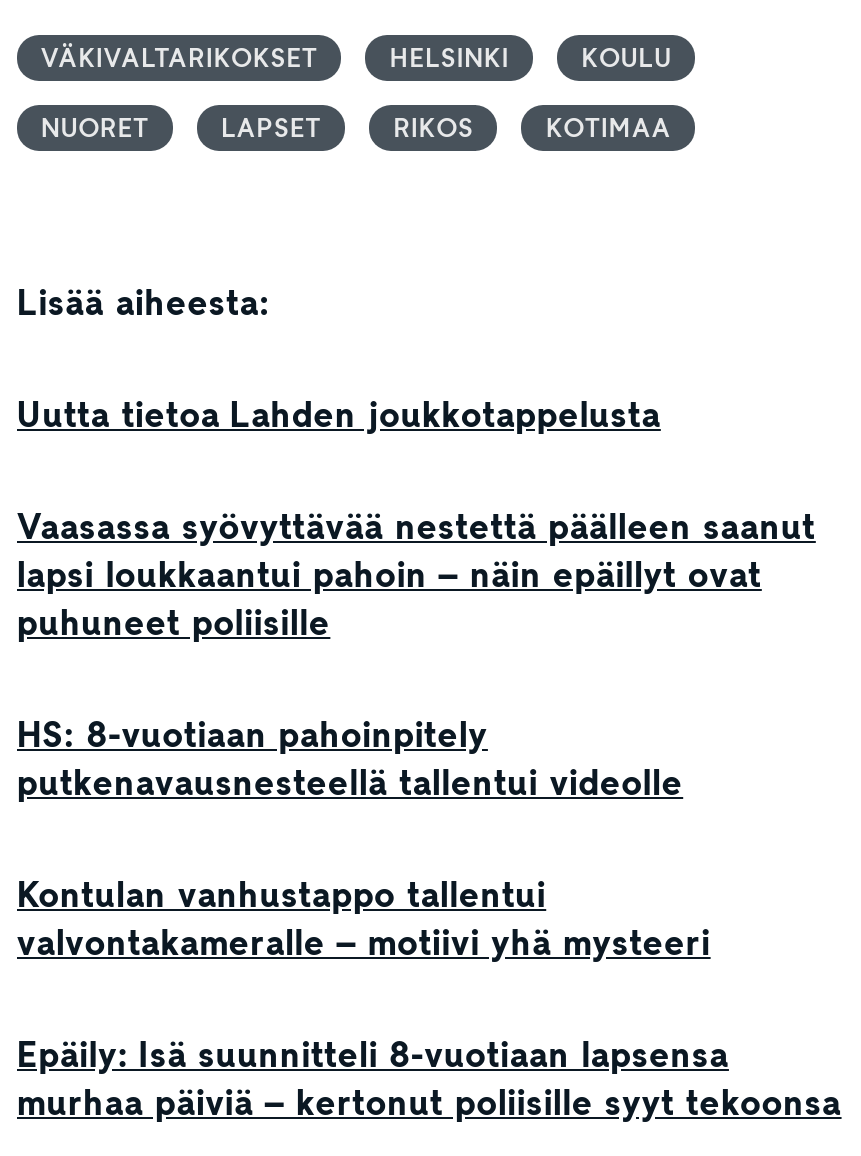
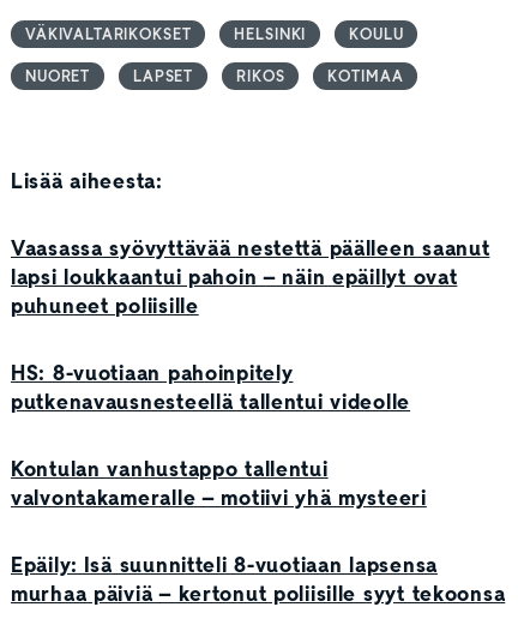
[17,391,661,439] Uutta tietoa Lahden joukkotappelusta -> none

